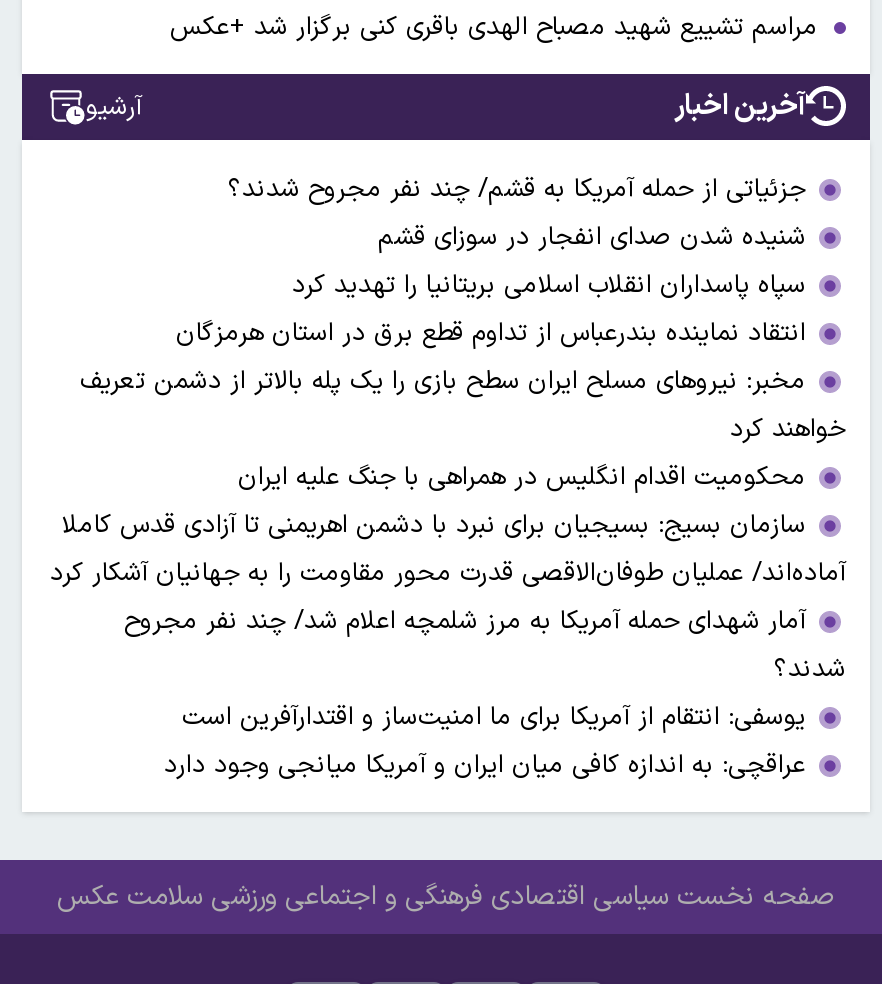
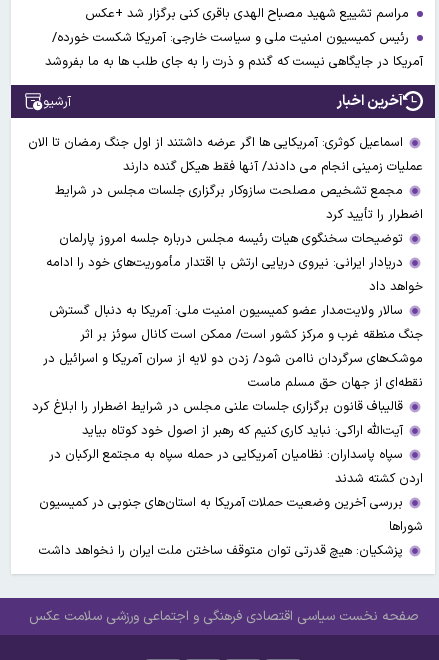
none -> [45,28,423,71] رئیس کمیسیون امنیت ملی و سیاست خارجی: آمریکا شکست خورده/ | آمریکا در جایگاهی نیست که گندم و ذرت را به جای طلب ها به ما بفروشد
[50,169,846,783] جزئیاتی از حمله آمریکا به قشم/ چند نفر مجروح شدند؟ | شنیده شدن صدای انفجار در سوزای قشم | سپاه پاسداران انقلاب اسلامی بریتانیا را تهدید کرد | انتقاد نماینده بندرعباس از تداوم قطع برق در استان هرمزگان | مخبر: نیروهای مسلح ایران سطح بازی را یک پله بالاتر از دشمن تعریف | خواهند کرد | محکومیت اقدام انگلیس در همراهی با جنگ علیه ایران | سازمان بسیج: بسیجیان برای نبرد با دشمن اهریمنی تا آزادی قدس کاملا | آماده‌اند/ عملیان طوفان‌الاقصی قدرت محور مقاومت را به جهانیان آشکار کرد | آمار شهدای حمله آمریکا به مرز شلمچه اعلام شد/ چند نفر مجروح | شدند؟ | یوسفی: انتقام از آمریکا برای ما امنیت‌ساز و اقتدارآفرین است | عراقچی: به اندازه کافی میان ایران و آمریکا میانجی وجود دارد -> [28,133,423,560] اسماعیل کوثری: آمریکایی ها اگر عرضه داشتند از اول جنگ رمضان تا الان | عملیات زمینی انجام می دادند/ آنها فقط هیکل گنده دارند | مجمع تشخیص مصلحت سازوکار برگزاری جلسات مجلس در شرایط | اضطرار را تأیید کرد | توضیحات سخنگوی هیات رئیسه مجلس درباره جلسه امروز پارلمان | دریادار ایرانی: نیروی دریایی ارتش با اقتدار مأموریت‌های خود را ادامه | خواهد داد | سالار ولایت‌مدار عضو کمیسیون امنیت ملی: آمریکا به دنبال گسترش | جنگ منطقه غرب و مرکز کشور است/ ممکن است کانال سوئز بر اثر | موشک‌های سرگردان ناامن شود/ زدن دو لایه از سران آمریکا و اسرائیل در | نقطه‌ای از جهان حق مسلم ماست | قالیباف قانون برگزاری جلسات علنی مجلس در شرایط اضطرار را ابلاغ کرد | آیت‌الله اراکی: نباید کاری کنیم که رهبر از اصول خود کوتاه بیاید | سپاه پاسداران: نظامیان آمریکایی در حمله سپاه به مجتمع الرکبان در | اردن کشته شدند | بررسی آخرین وضعیت حملات آمریکا به استان‌های جنوبی در کمیسیون | شوراها | ‌پزشکیان: هیچ قدرتی توان متوقف ساختن ملت ایران را نخواهد داشت

